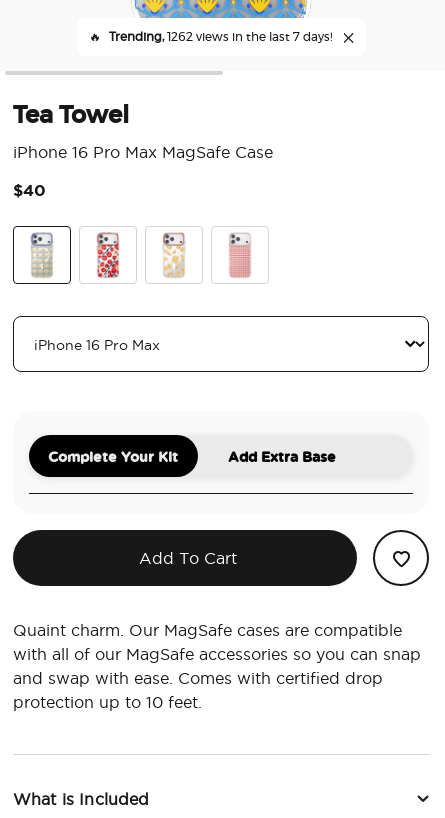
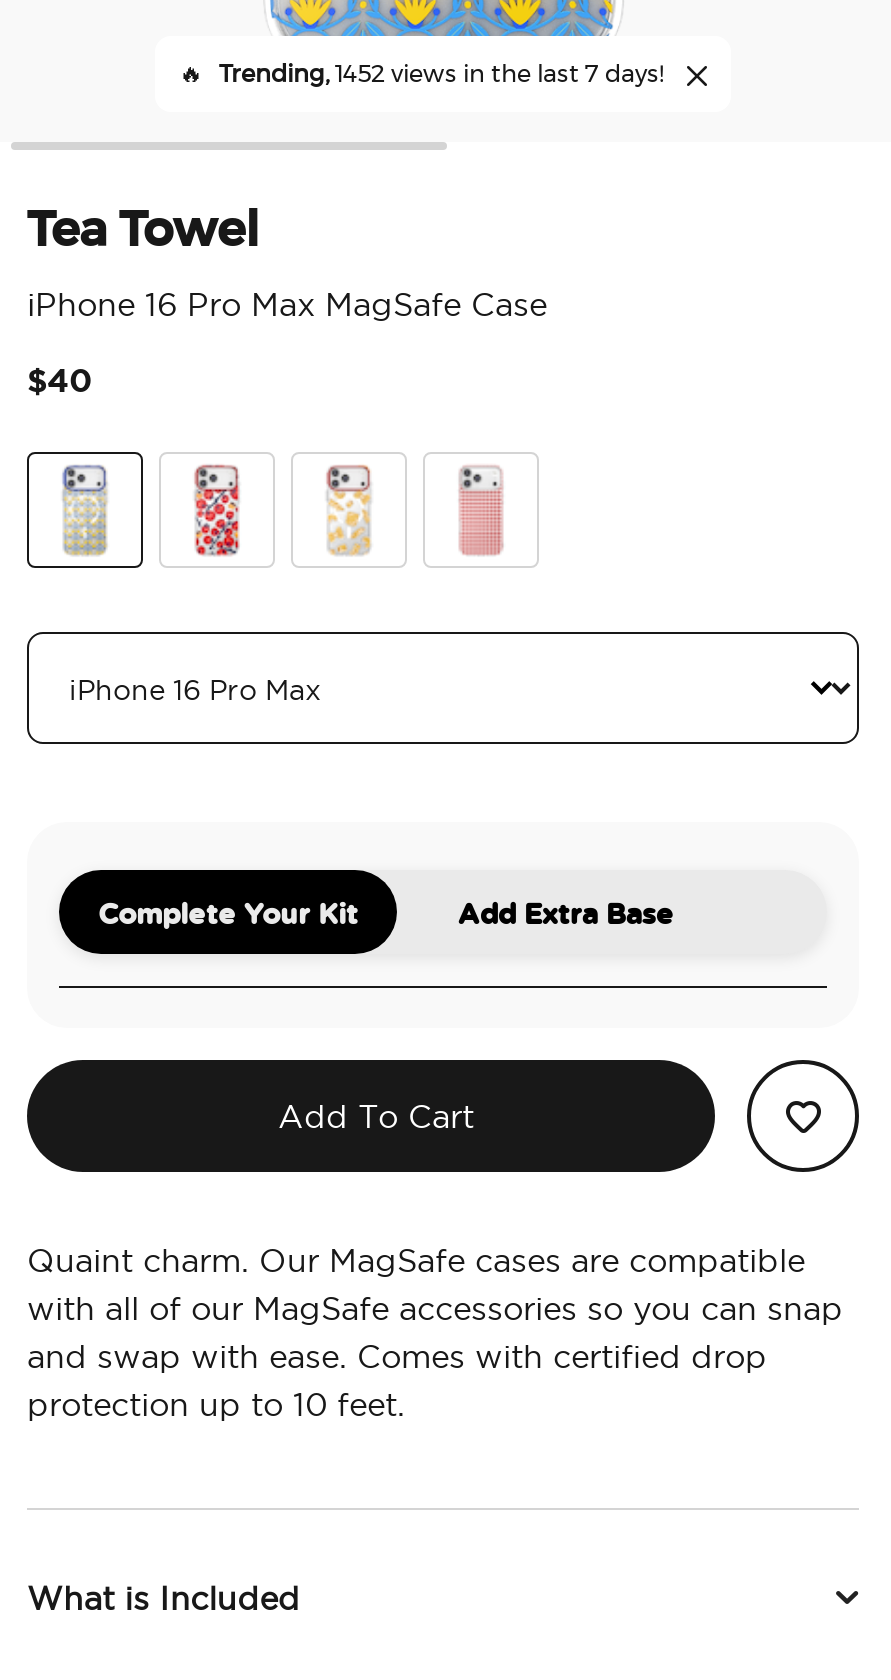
[108,31,331,43] Trending, 1262 views in the last 7 days! -> [219,62,663,86] Trending, 1452 views in the last 7 days!

